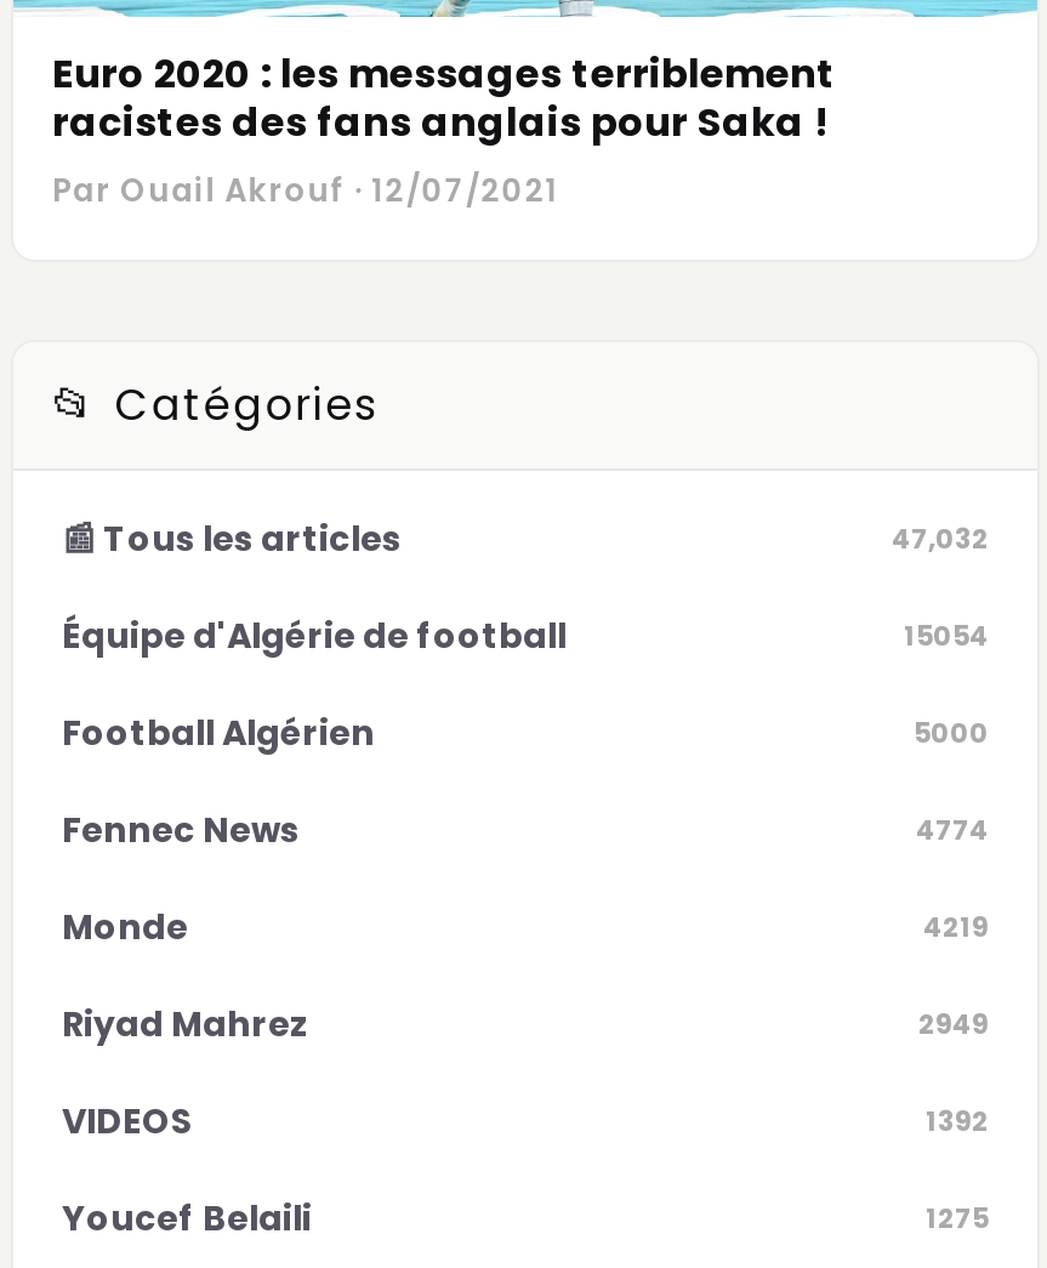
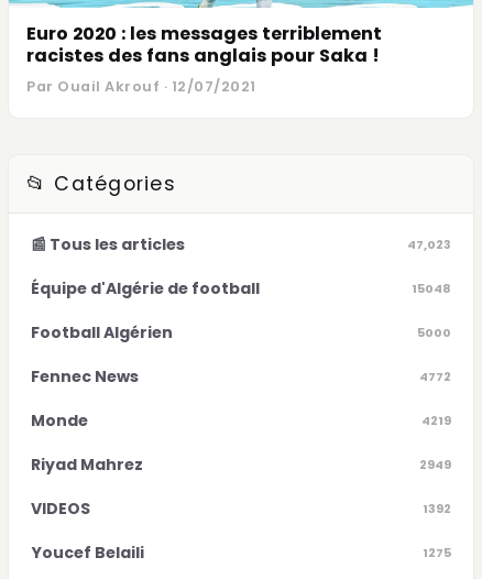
[892,518,989,557] 47,032 -> [407,235,451,253] 47,023
[904,615,989,654] 15054 -> [412,279,451,297] 15048
[916,809,989,848] 4774 -> [419,367,451,385] 4772

